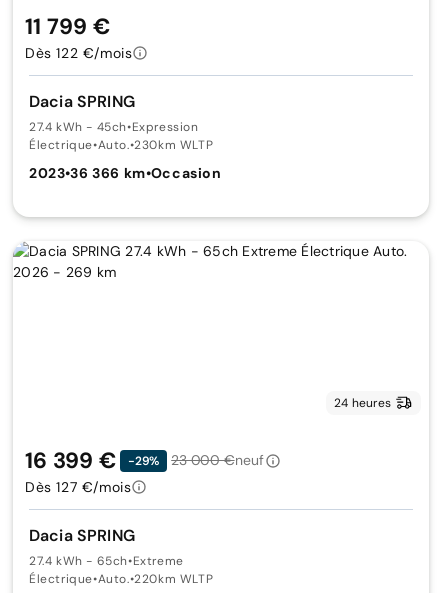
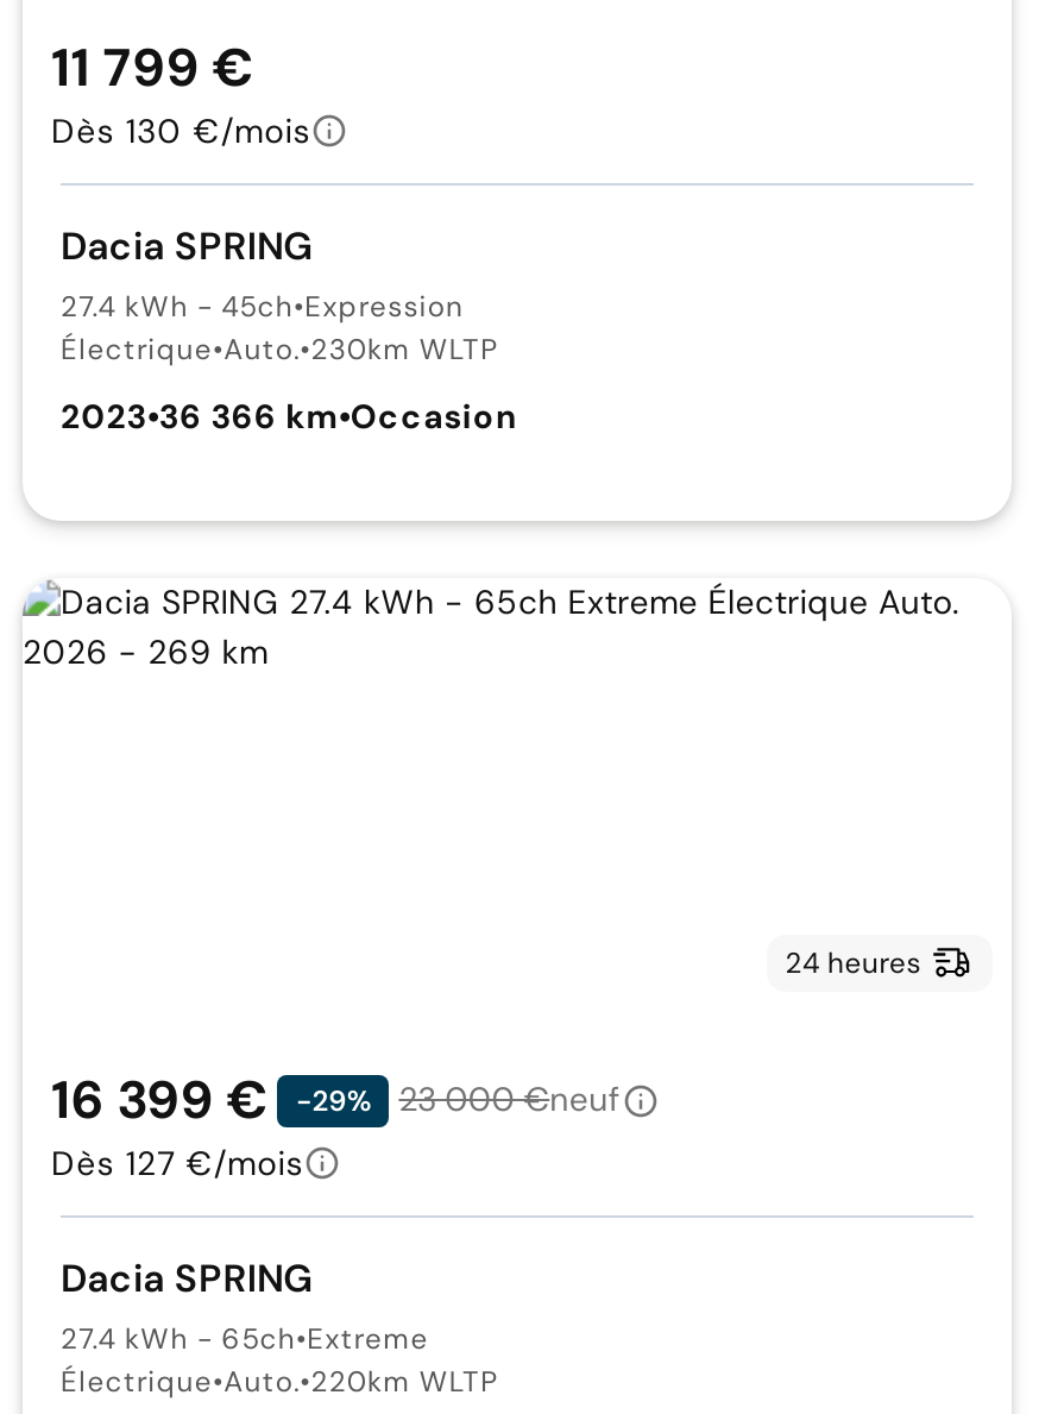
[25,44,132,62] Dès 122 €/mois -> [51,109,311,152] Dès 130 €/mois

